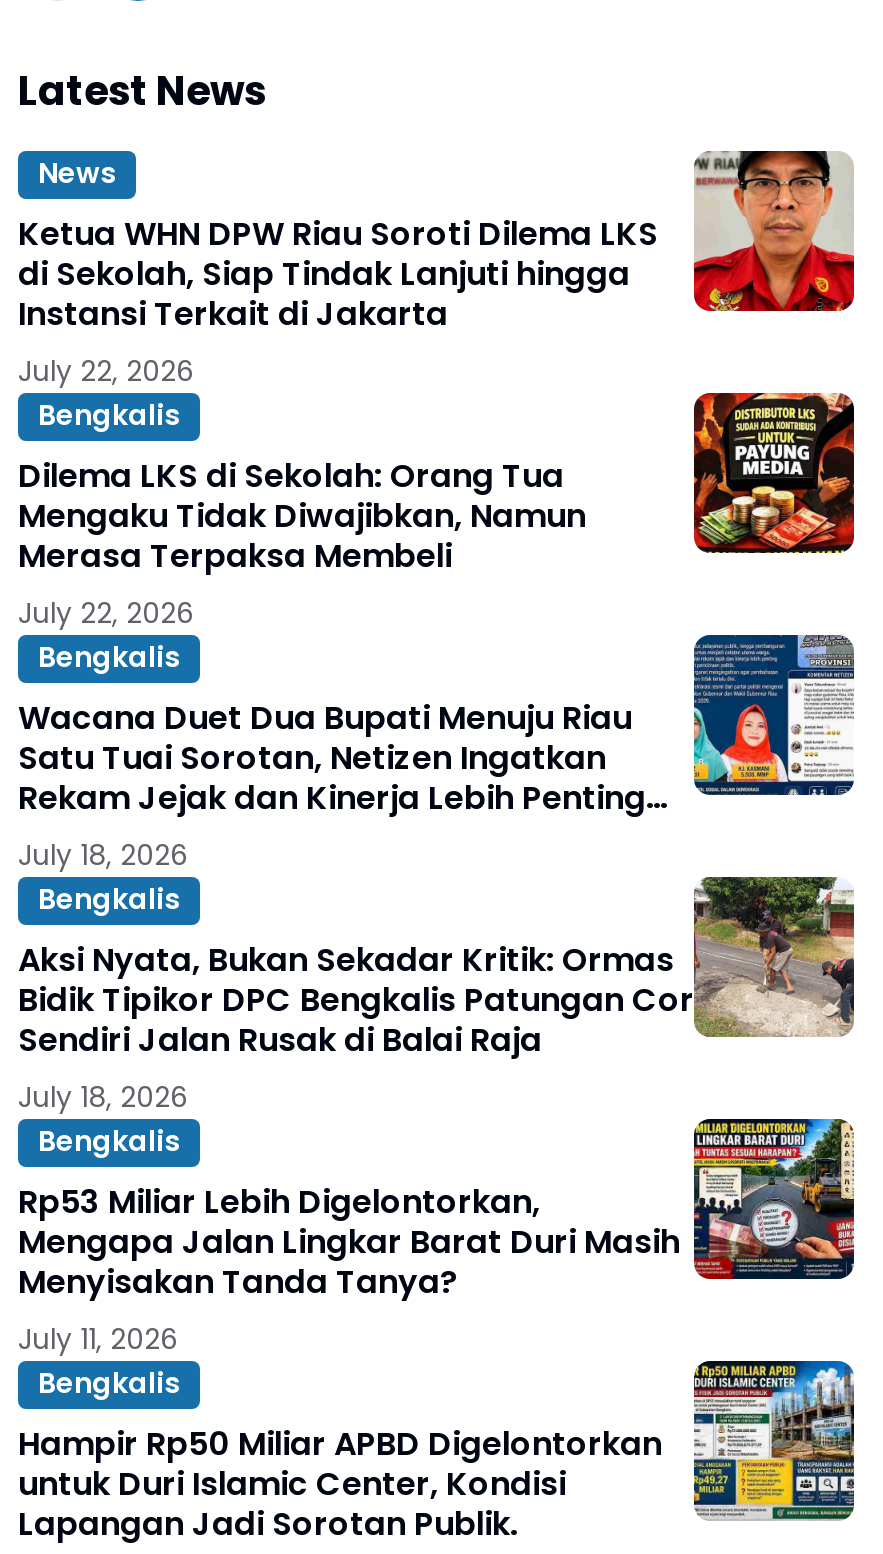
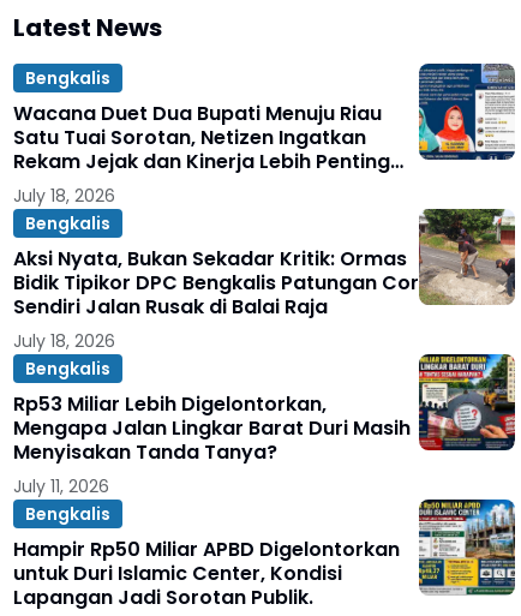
[18,148,856,632] [image] | News | Ketua WHN DPW Riau Soroti Dilema LKS | di Sekolah, Siap Tindak Lanjuti hingga | Instansi Terkait di Jakarta | July 22, 2026 | Bengkalis | Dilema LKS di Sekolah: Orang Tua | Mengaku Tidak Diwajibkan, Namun | Merasa Terpaksa Membeli | July 22, 2026 -> none
[692,390,856,554] [image] -> none

